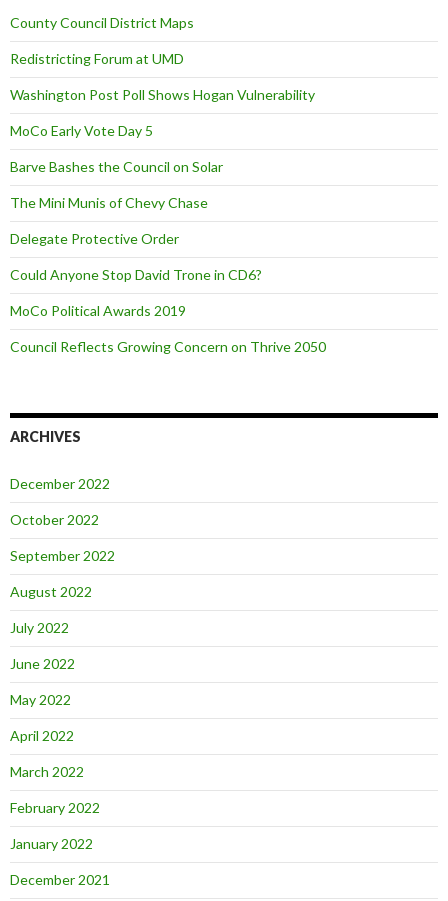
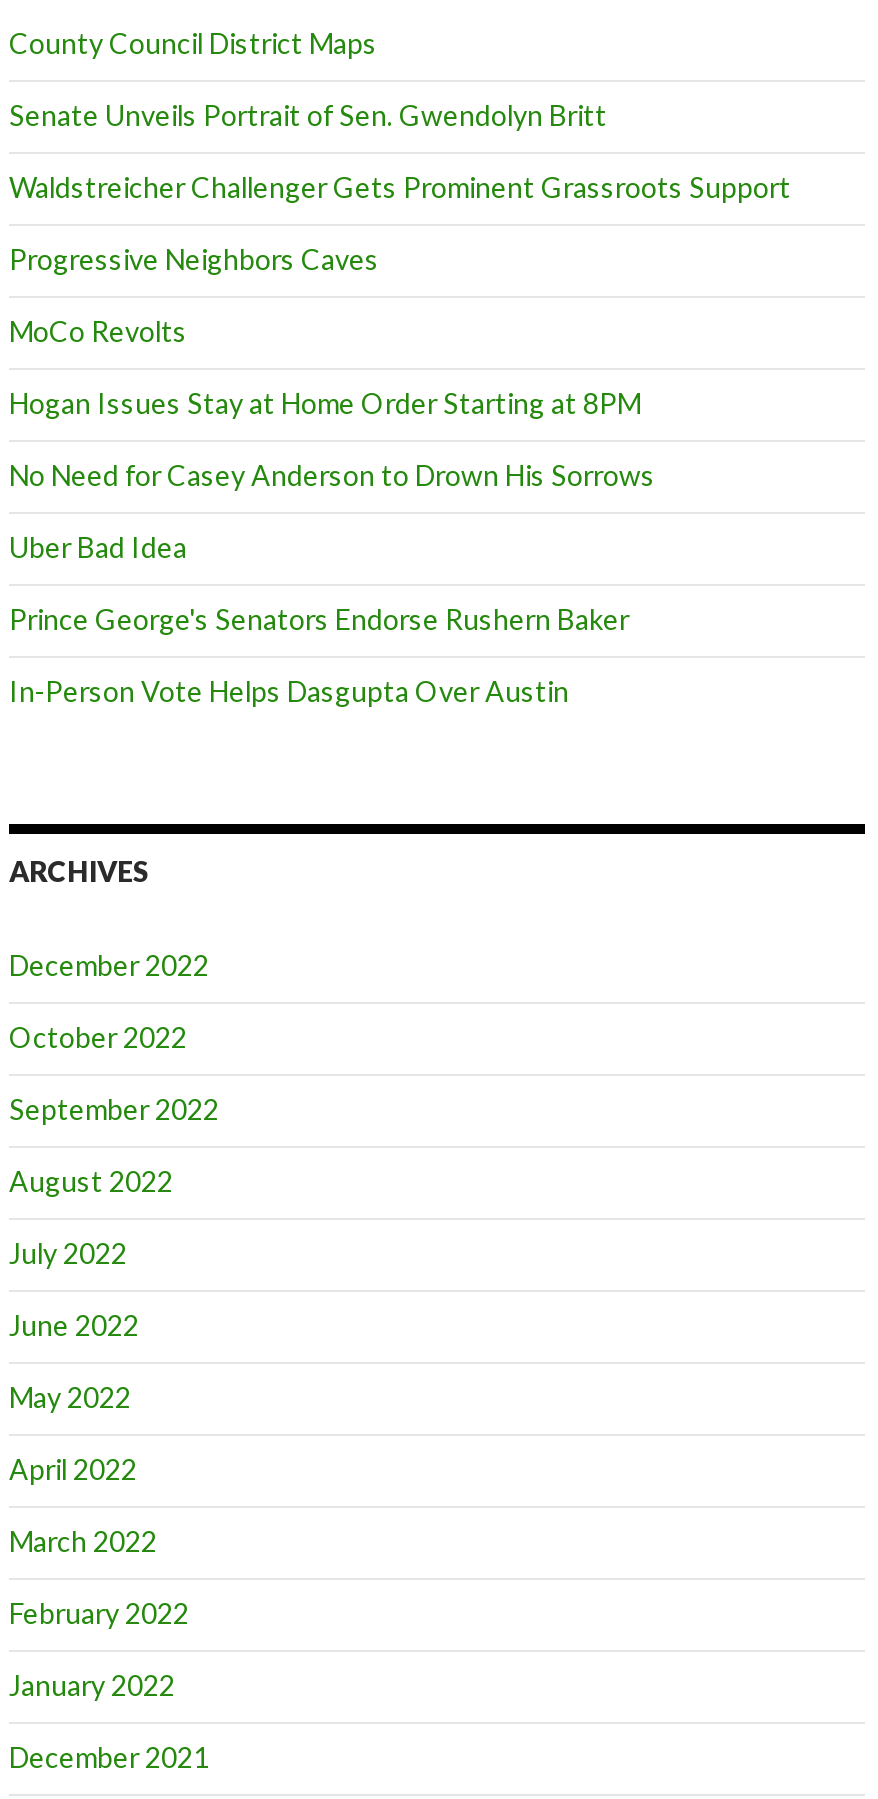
[10,50,184,67] Redistricting Forum at UMD -> [9,99,607,133] Senate Unveils Portrait of Sen. Gwendolyn Britt
[10,86,315,103] Washington Post Poll Shows Hogan Vulnerability -> [9,171,791,205] Waldstreicher Challenger Gets Prominent Grassroots Support
[10,122,153,139] MoCo Early Vote Day 5 -> [9,243,379,277] Progressive Neighbors Caves
[10,158,223,175] Barve Bashes the Council on Solar -> [9,315,187,349] MoCo Revolts
[10,194,208,211] The Mini Munis of Chevy Chase -> [9,387,641,421] Hogan Issues Stay at Home Order Starting at 8PM
[10,230,179,247] Delegate Protective Order -> [9,459,655,493] No Need for Casey Anderson to Drown His Sorrows
[10,266,262,283] Could Anyone Stop David Trone in CD6? -> [9,531,187,565] Uber Bad Idea
[10,302,186,319] MoCo Political Awards 2019 -> [9,603,629,637] Prince George's Senators Endorse Rushern Baker
[10,338,326,355] Council Reflects Growing Concern on Thrive 2050 -> [9,675,569,709] In-Person Vote Helps Dasgupta Over Austin

